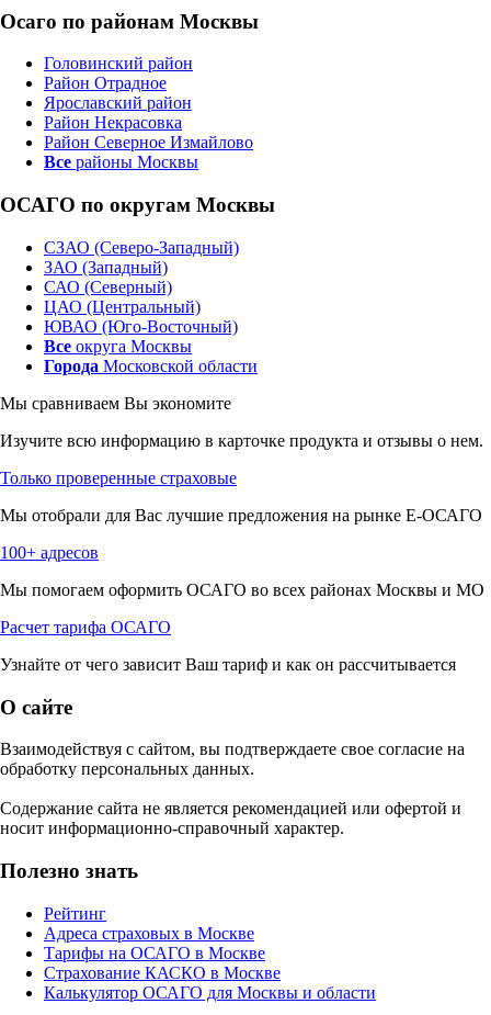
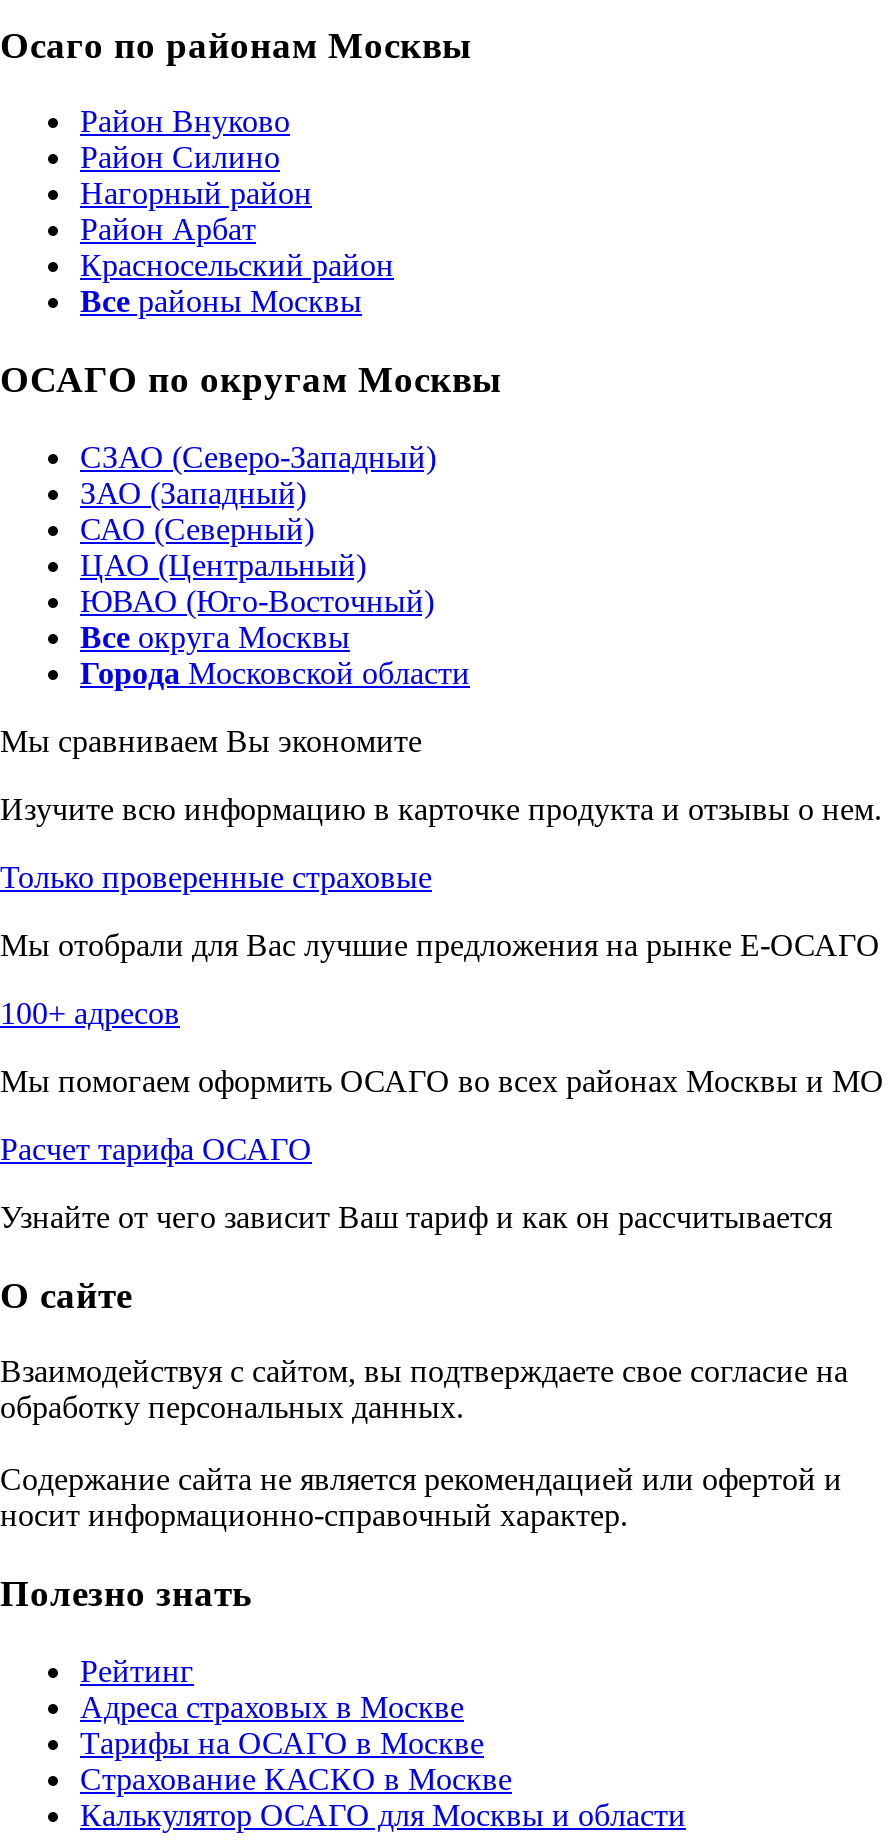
[44,54,253,152] Головинский район | Район Отрадное | Ярославский район | Район Некрасовка | Район Северное Измайлово -> [80,105,394,283] Район Внуково | Район Силино | Нагорный район | Район Арбат | Красносельский район

